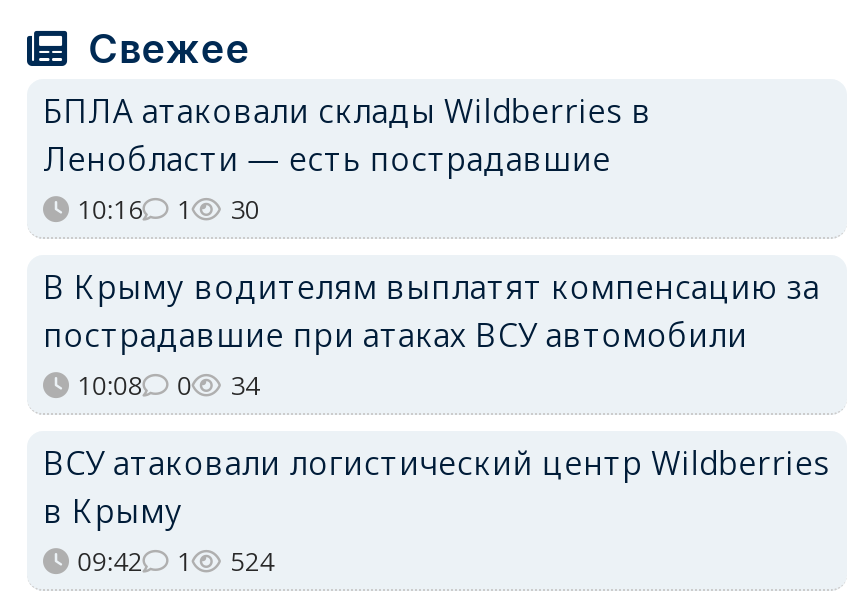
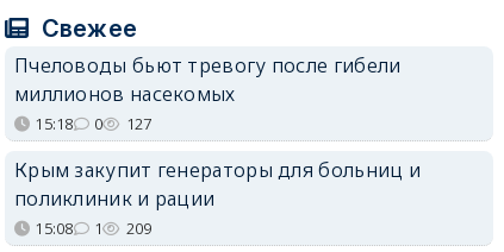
[43,89,820,403] БПЛА атаковали склады Wildberries в | Ленобласти — есть пострадавшие | 10:16 | 1 | 30 | В Крыму водителям выплатят компенсацию за | пострадавшие при атаках ВСУ автомобили | 10:08 -> [14,52,401,134] Пчеловоды бьют тревогу после гибели | миллионов насекомых | 15:18
[230,367,260,403] 34 -> [126,113,152,134] 127
[43,441,830,579] ВСУ атаковали логистический центр Wildberries | в Крыму | 09:42 -> [14,157,421,239] Крым закупит генераторы для больниц и | поликлиник и рации | 15:08
[230,543,274,579] 524 -> [126,217,152,239] 209

